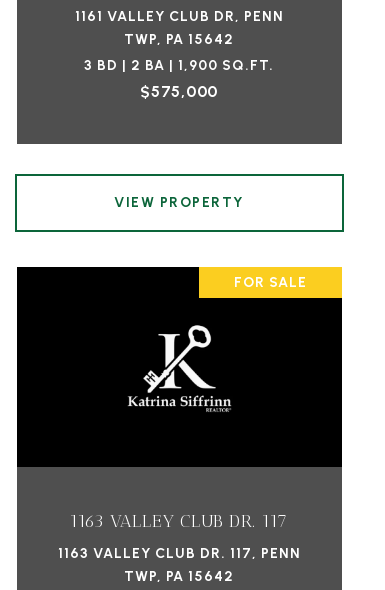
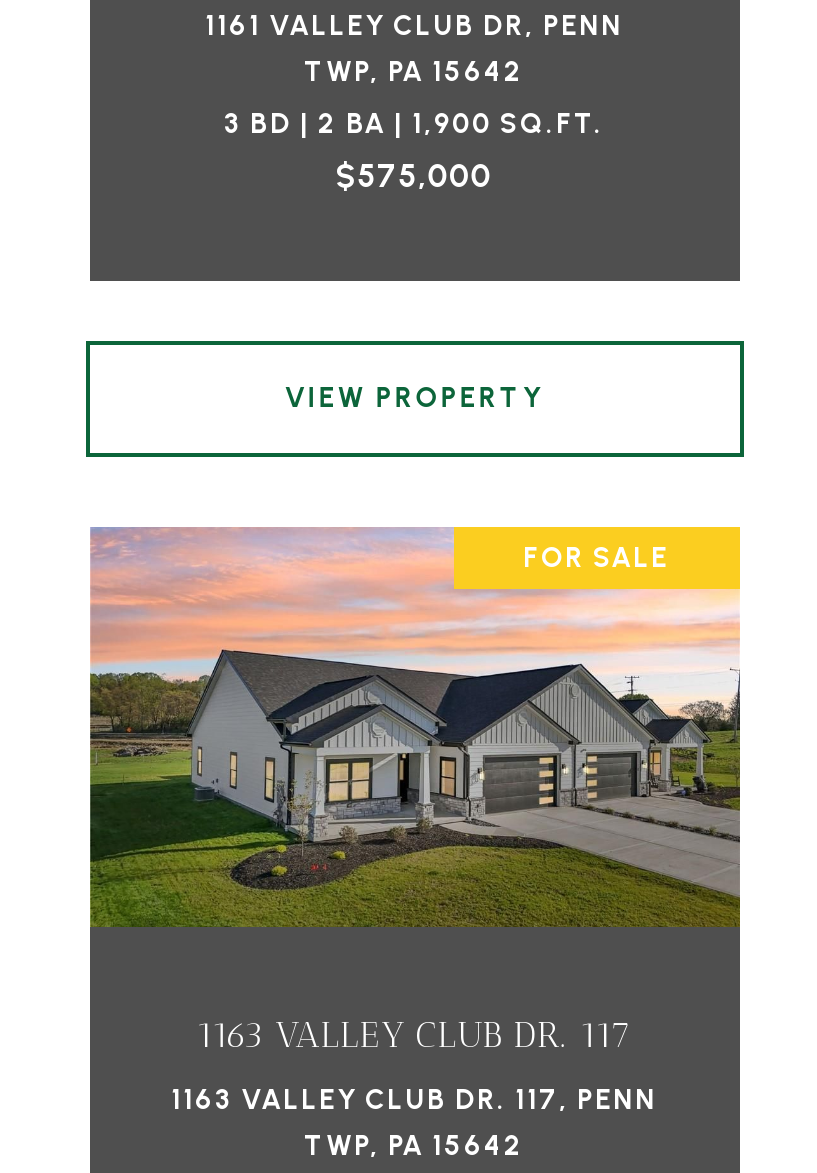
[16,266,343,467] [image] -> [88,527,742,927] [image]

